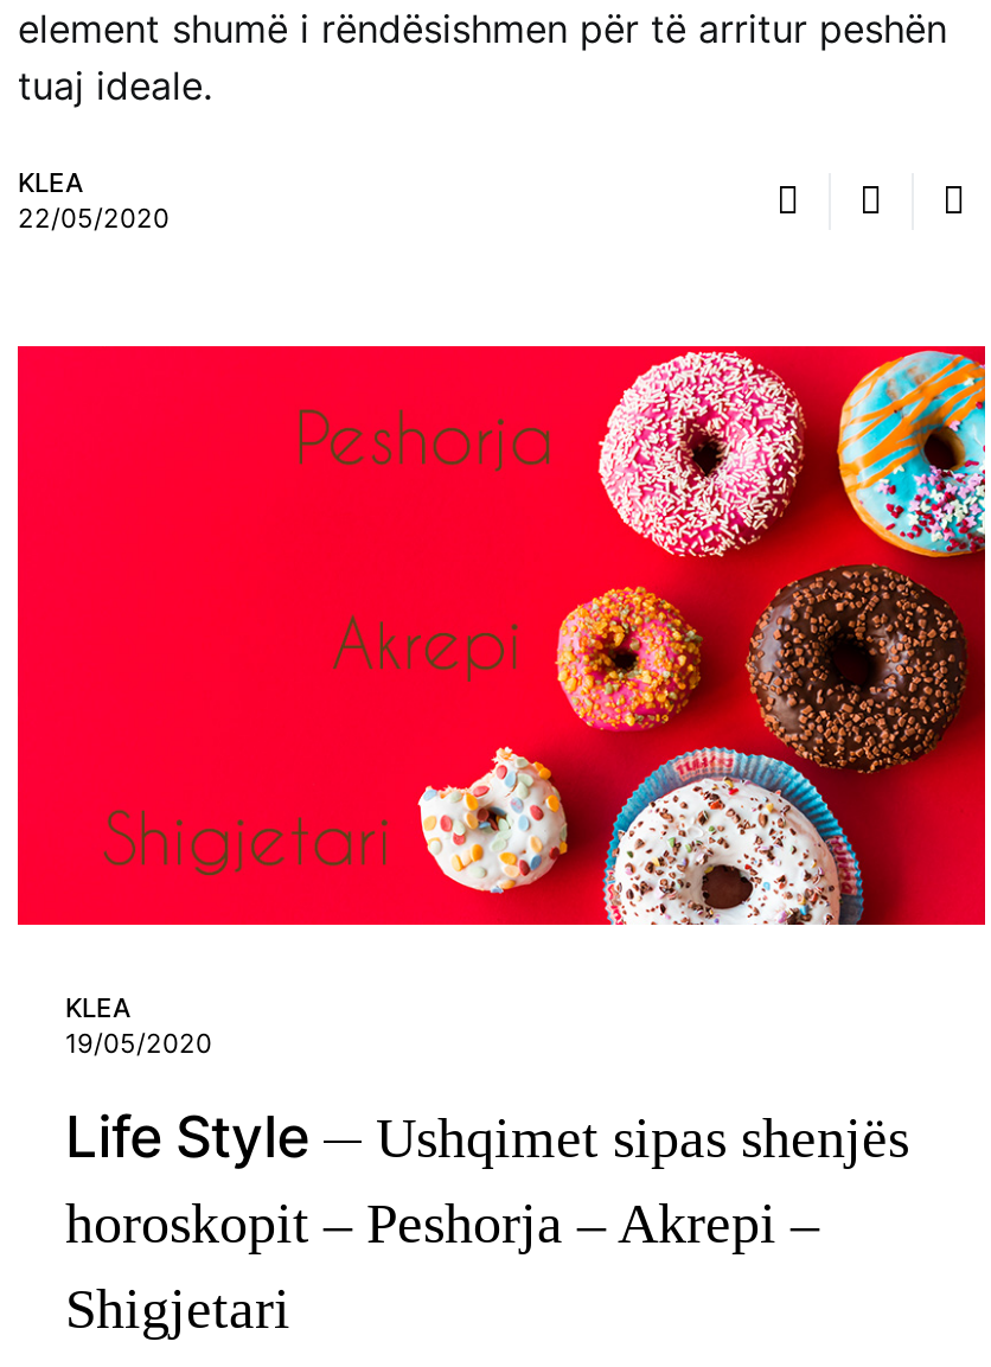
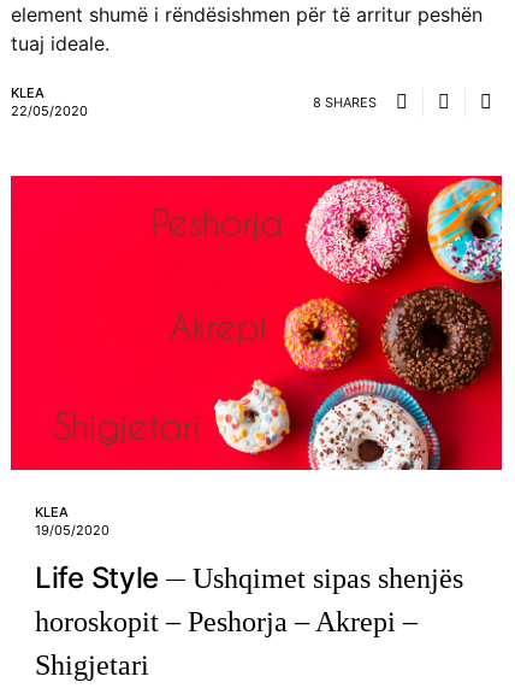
none -> [313,93,377,110] 8 SHARES

